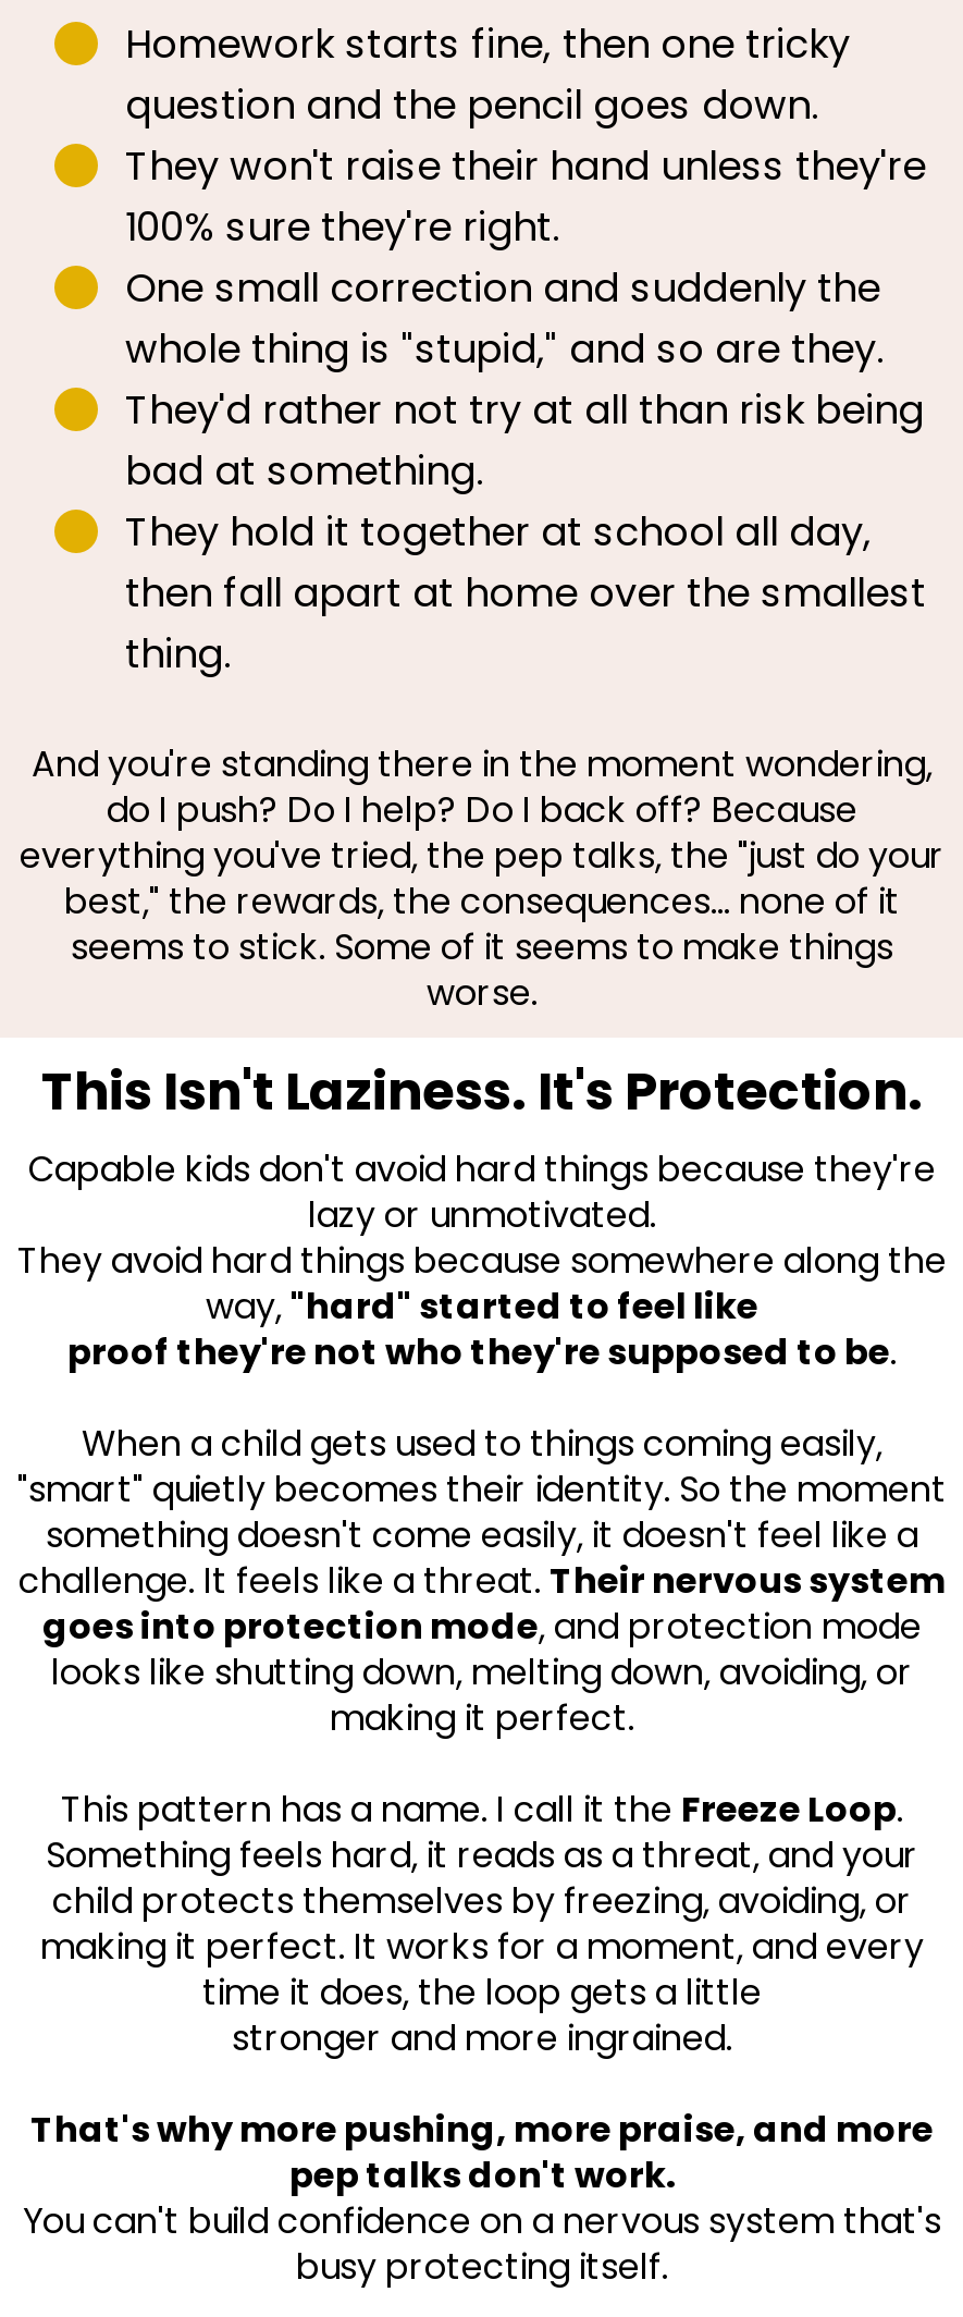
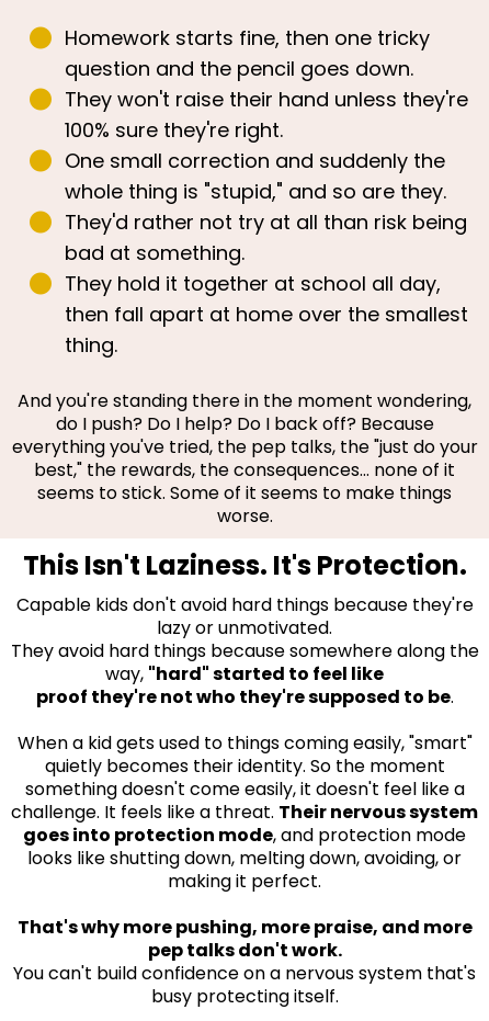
[17,1419,947,1515] When a child gets used to things coming easily, | "smart" quietly becomes their identity. So the moment -> [17,731,472,779] When a kid gets used to things coming easily, "smart" | quietly becomes their identity. So the moment
[40,1785,924,2064] This pattern has a name. I call it the Freeze Loop. | Something feels hard, it reads as a threat, and your | child protects themselves by freezing, avoiding, or | making it perfect. It works for a moment, and every | time it does, the loop gets a little | stronger and more ingrained. -> none

